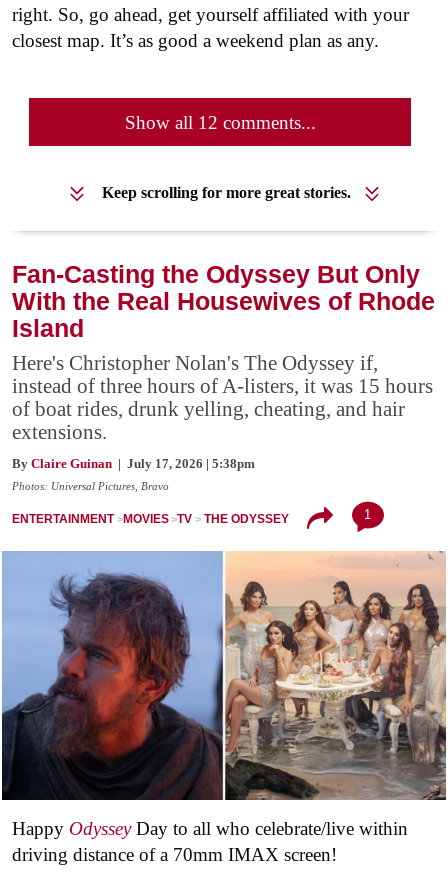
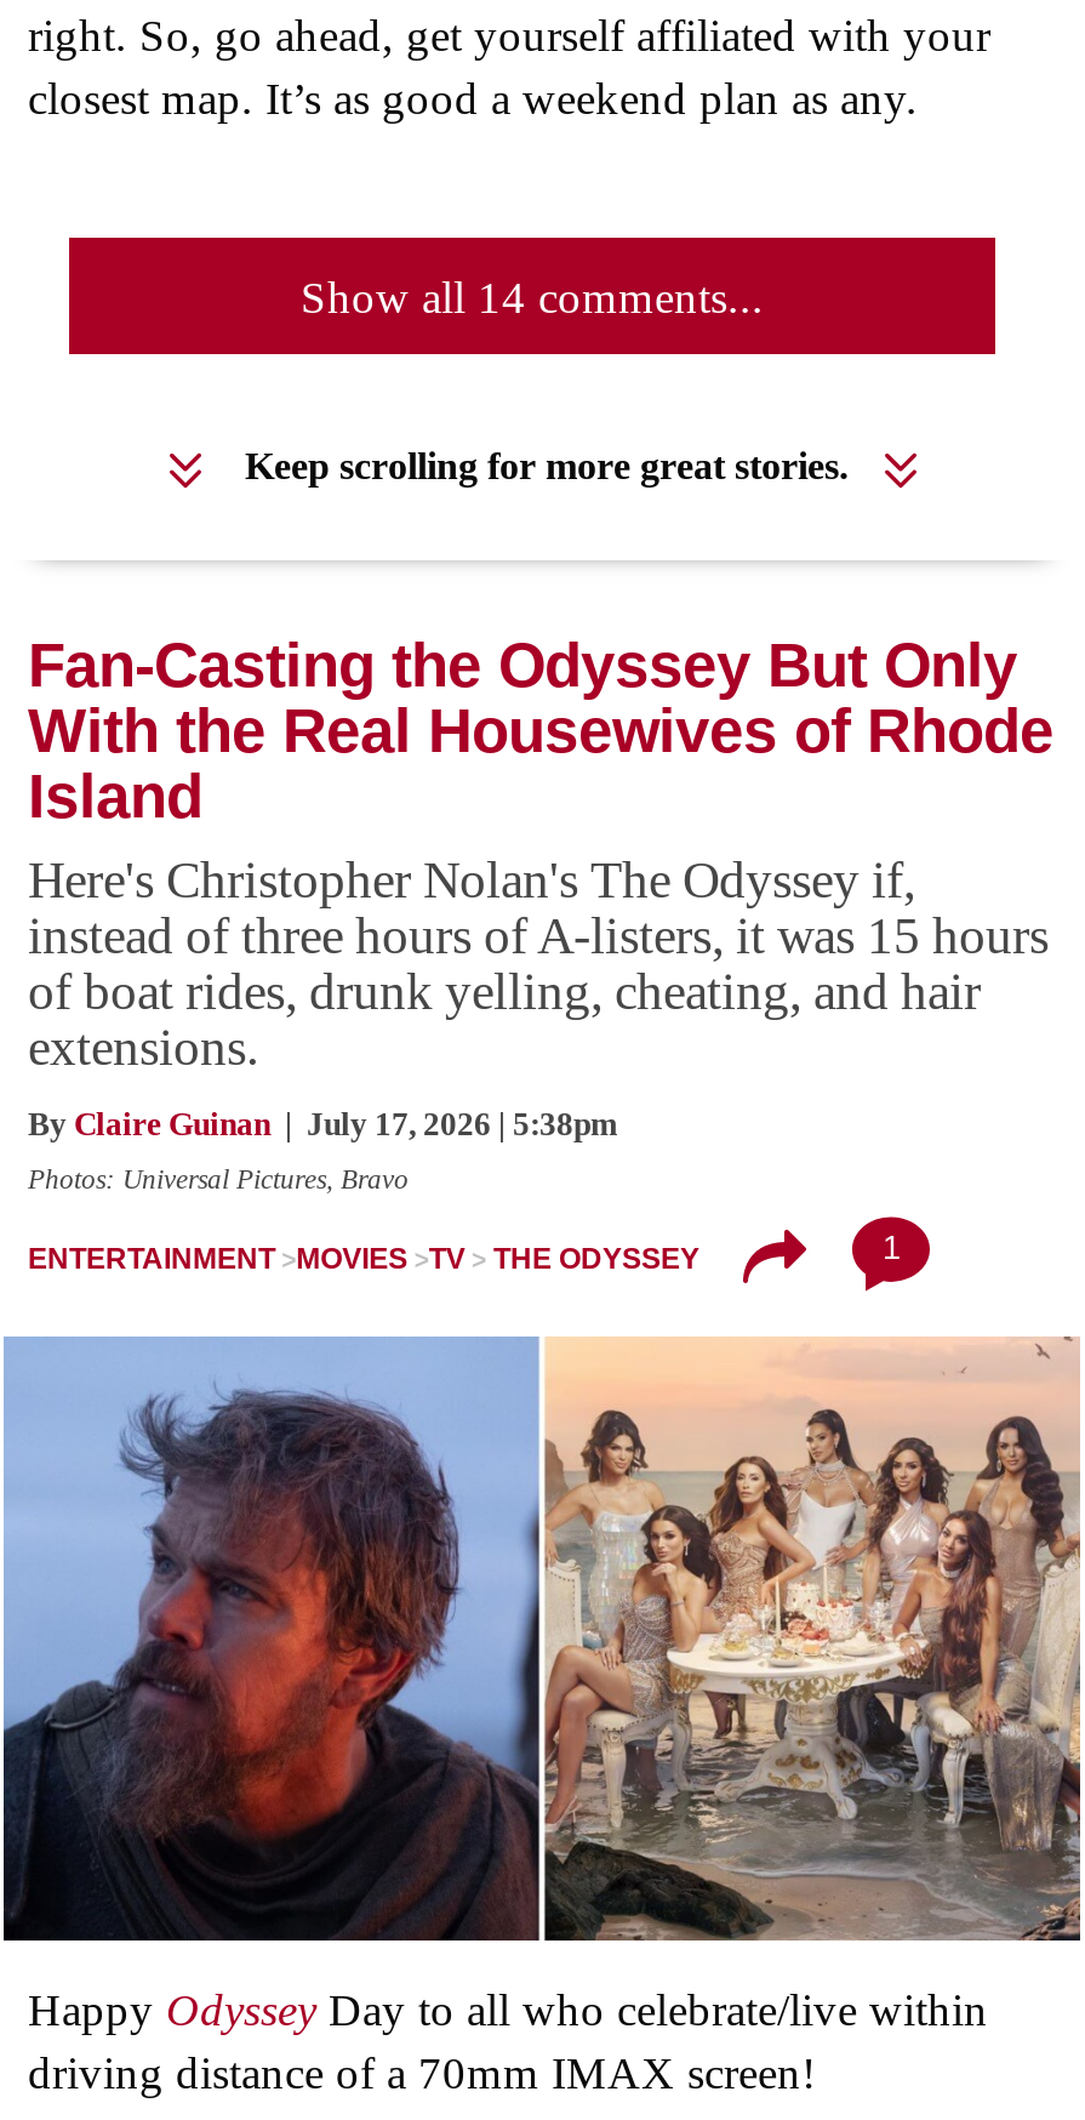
[124,112,315,133] Show all 12 comments... -> [301,272,764,323] Show all 14 comments...

